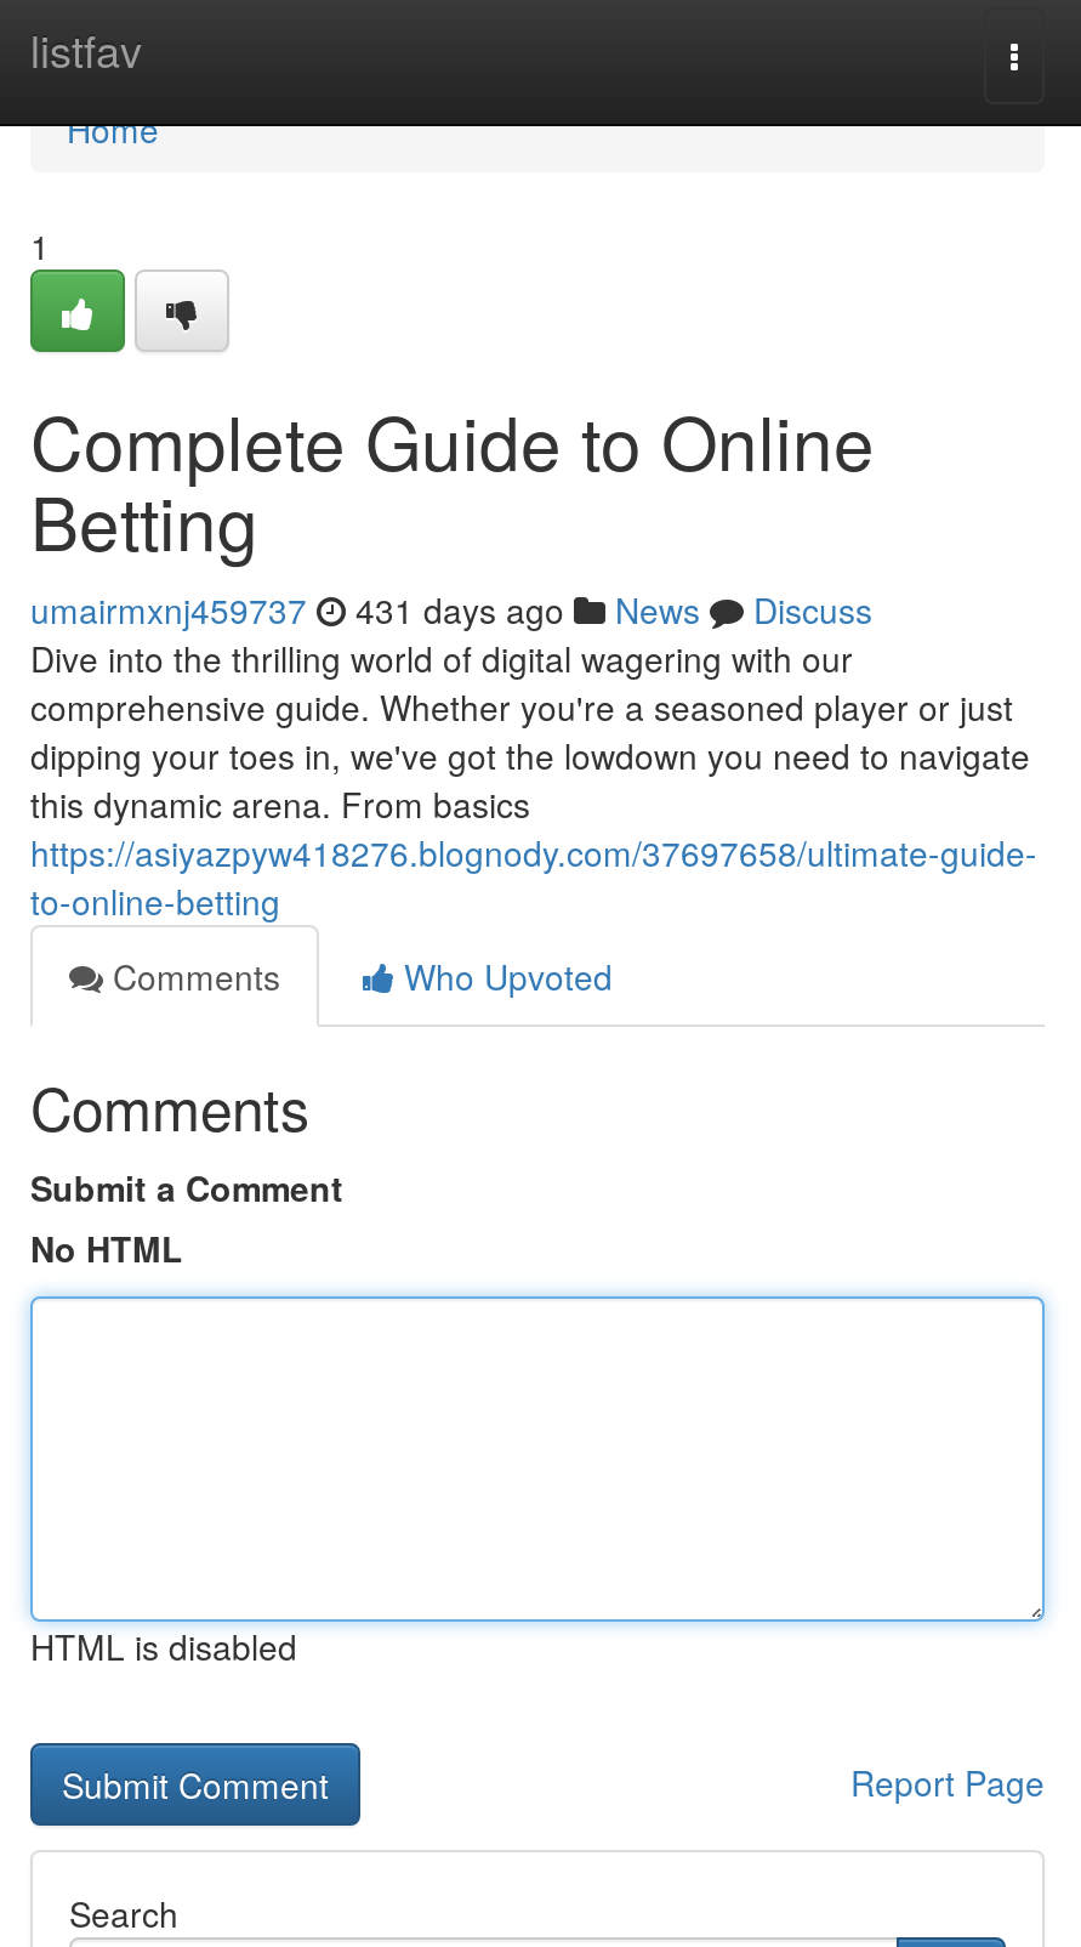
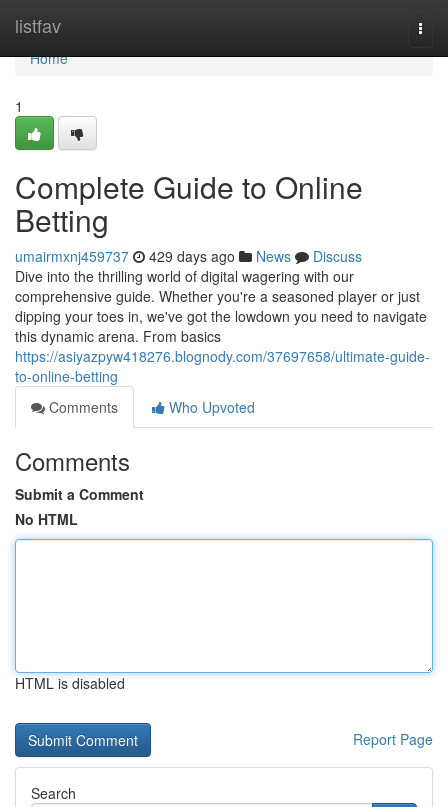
[30,585,872,634] umairmxnj459737 431 days ago News Discuss -> [15,246,362,266] umairmxnj459737 429 days ago News Discuss

